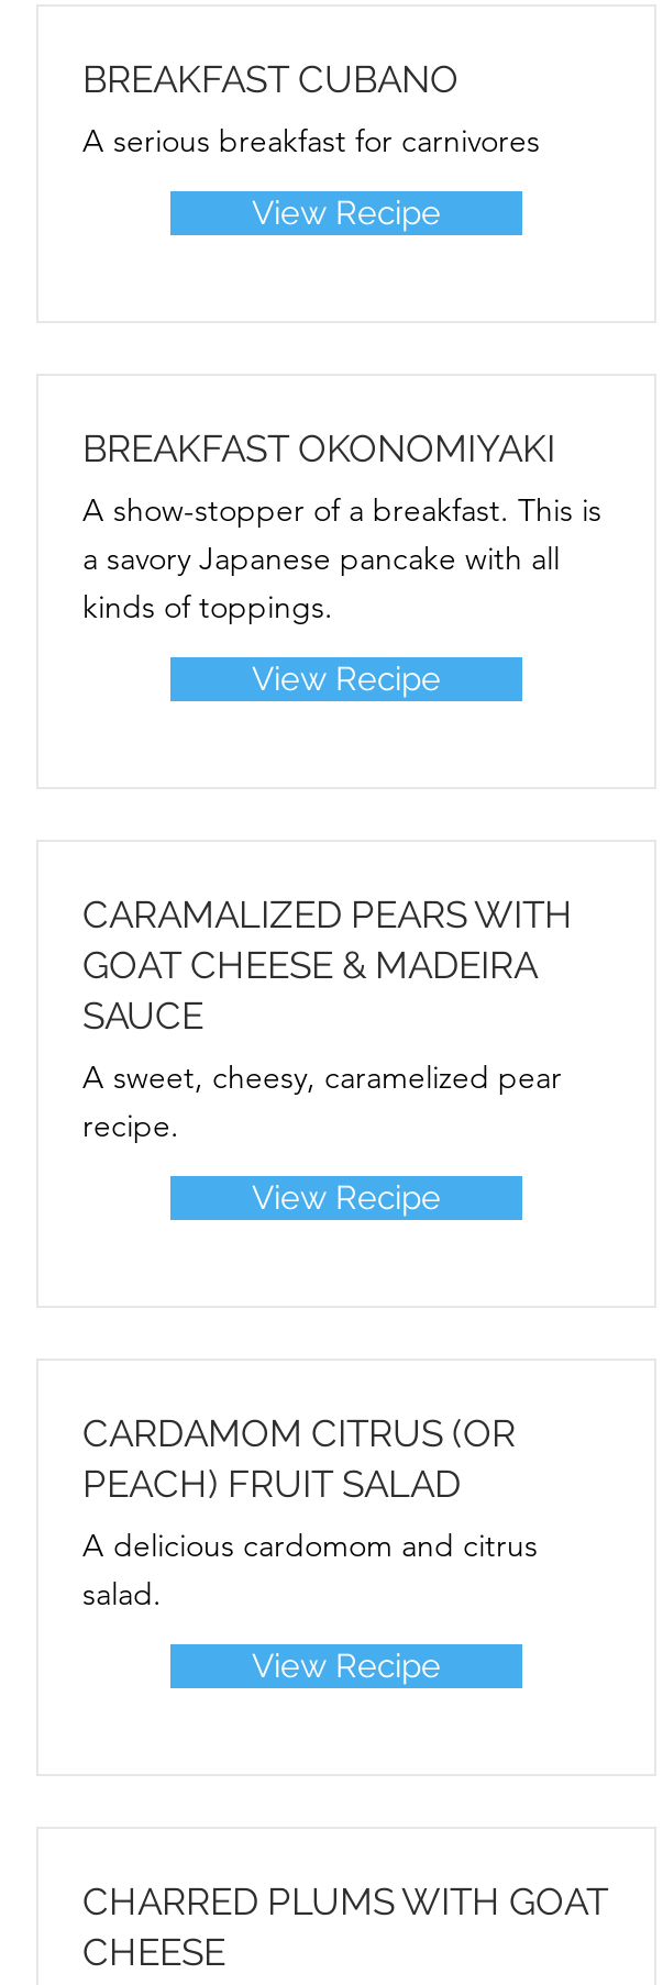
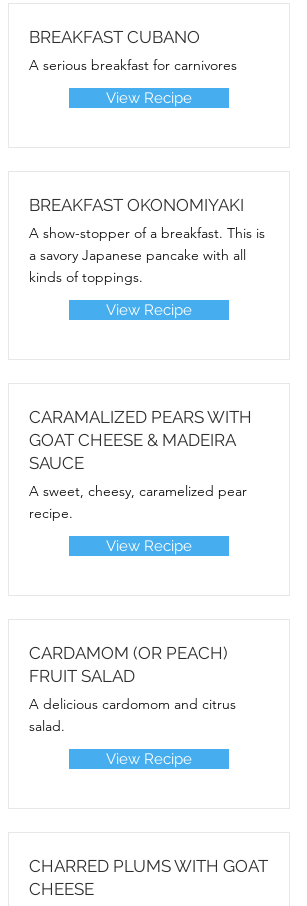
[82,1411,516,1506] CARDAMOM CITRUS (OR | PEACH) FRUIT SALAD -> [29,643,228,686] CARDAMOM (OR PEACH) | FRUIT SALAD

